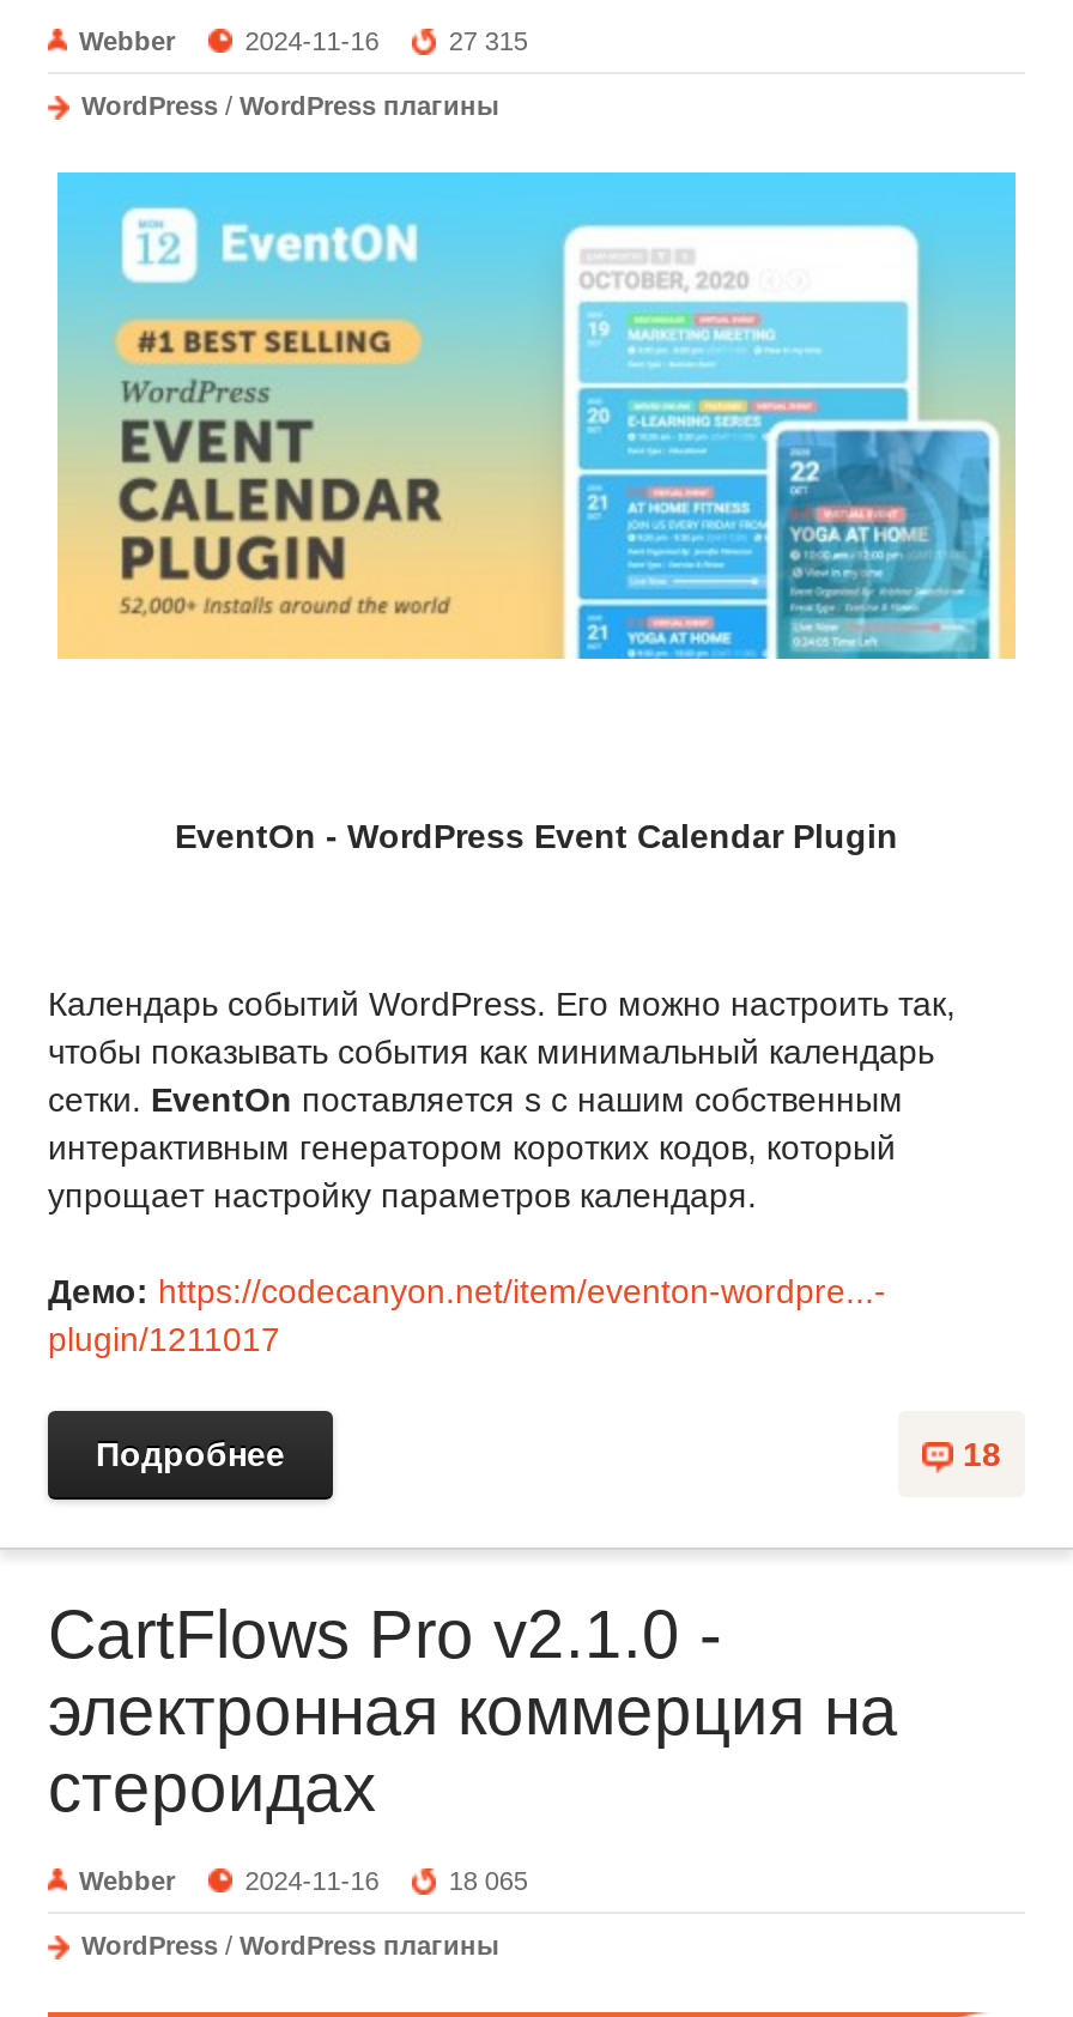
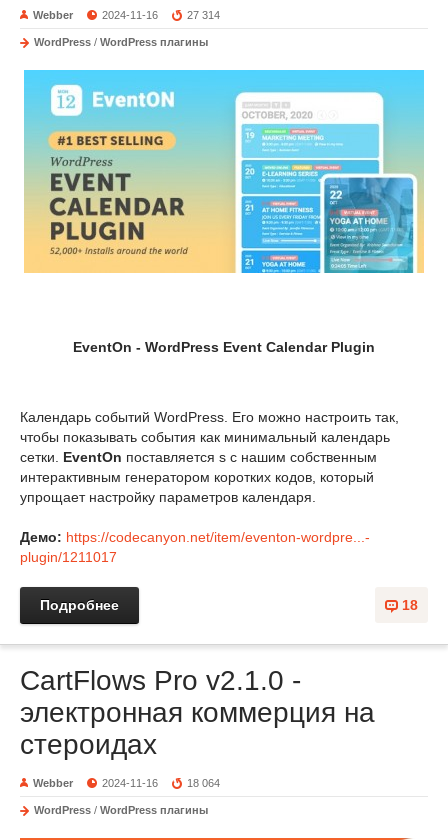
[449,25,528,54] 27 315 -> [187,9,220,21] 27 314
[449,1866,528,1895] 18 065 -> [187,777,220,789] 18 064

